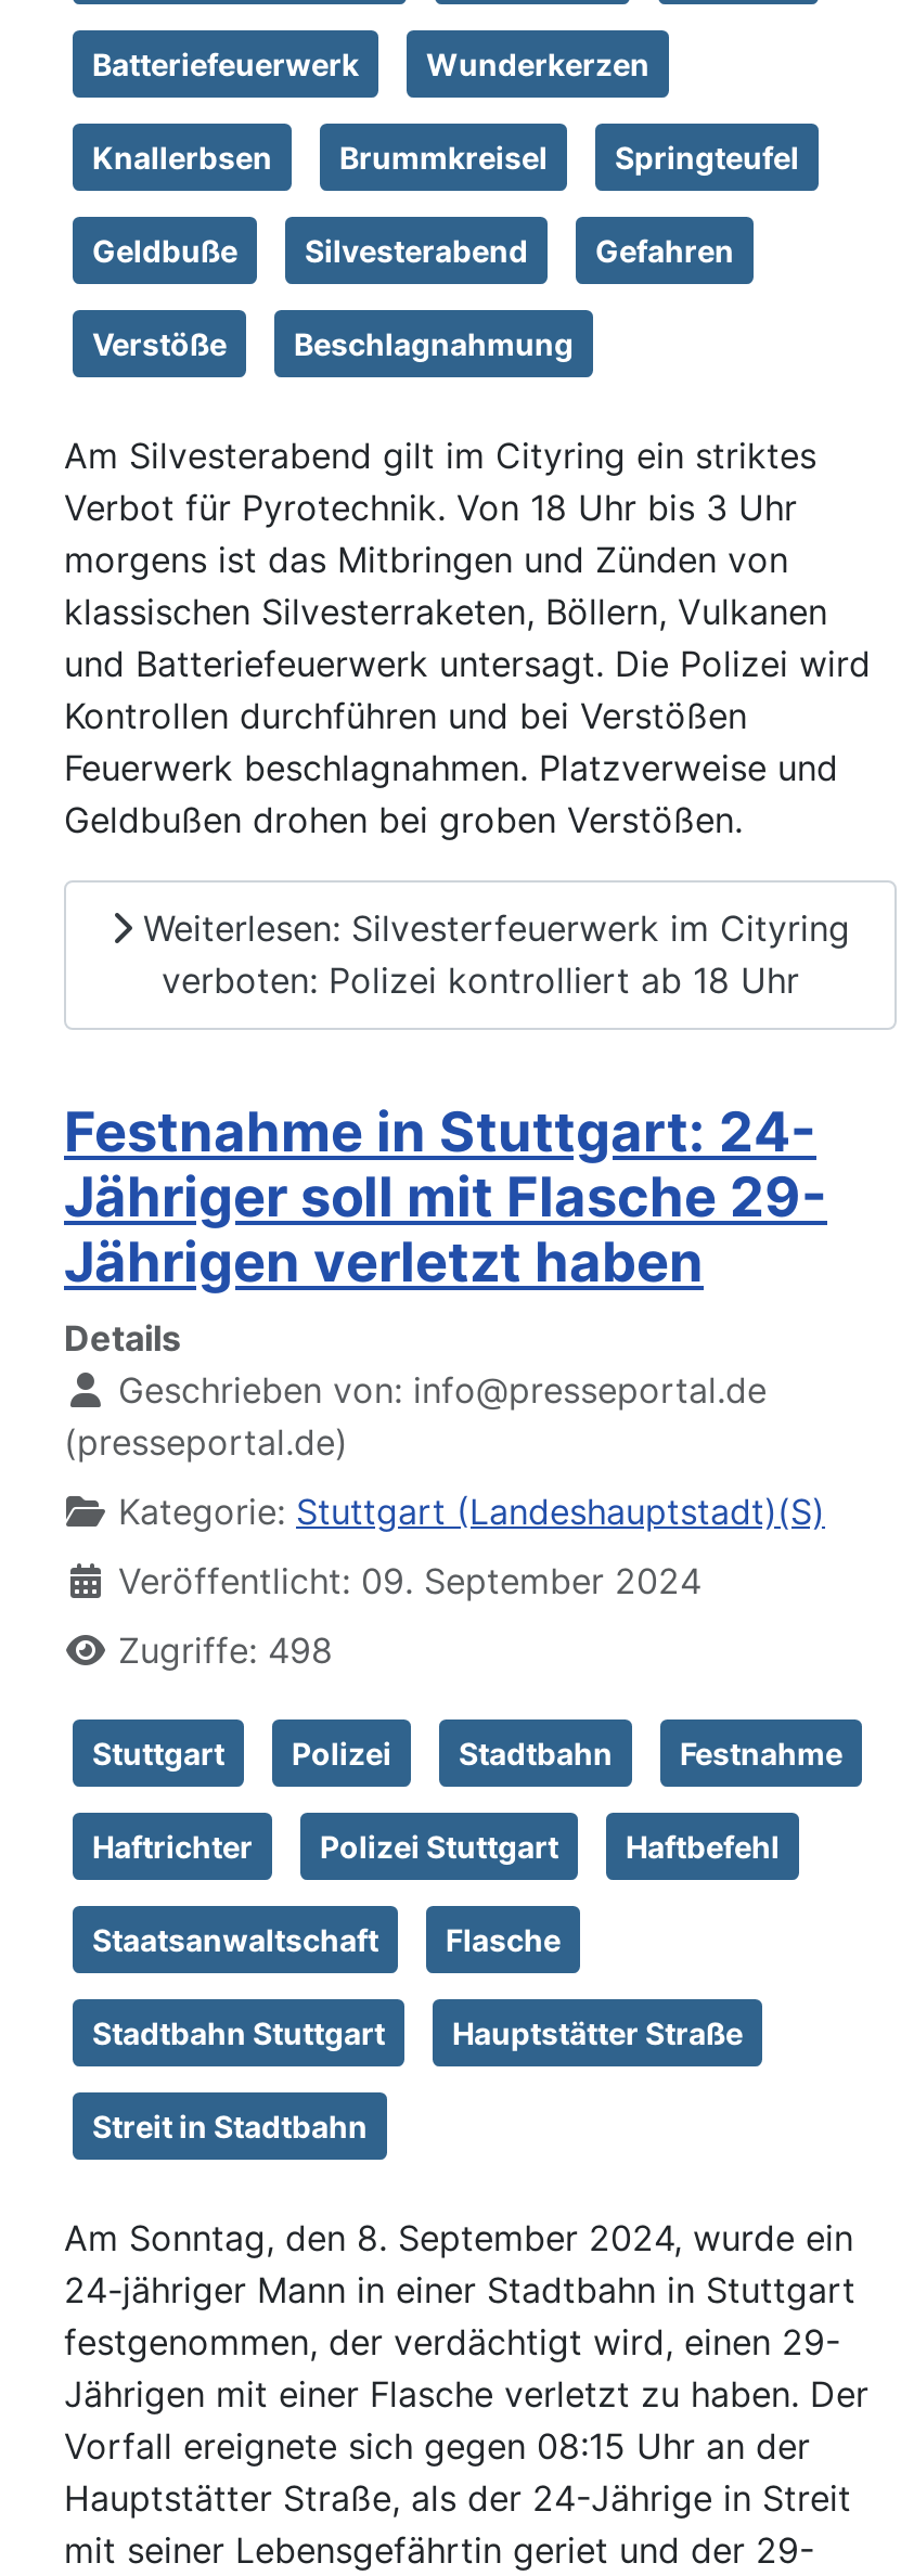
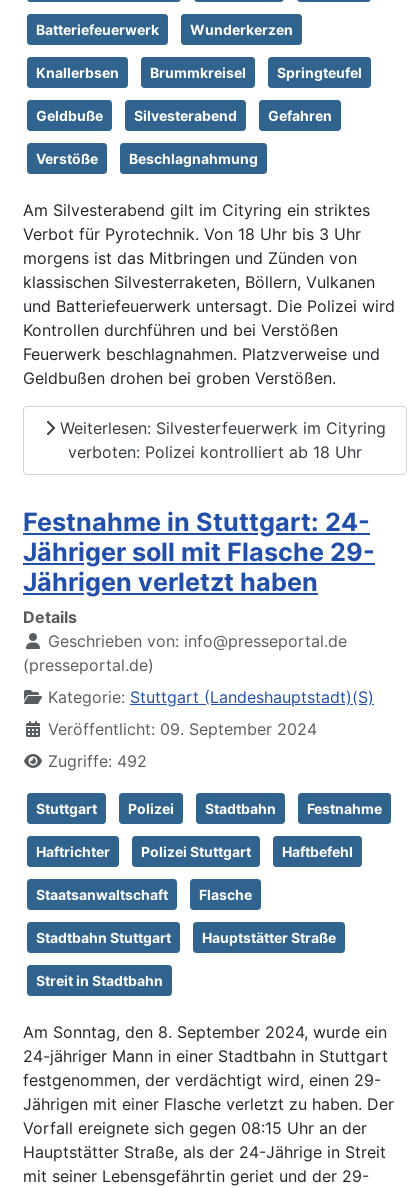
[118,1628,333,1671] Zugriffe: 498 -> [48,751,147,771] Zugriffe: 492

